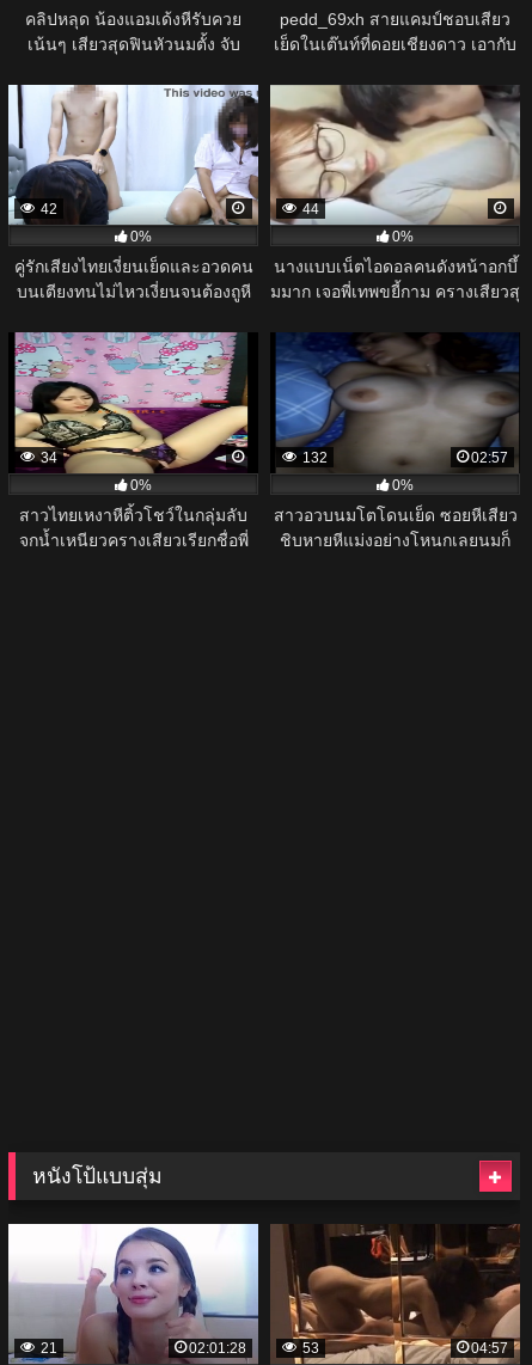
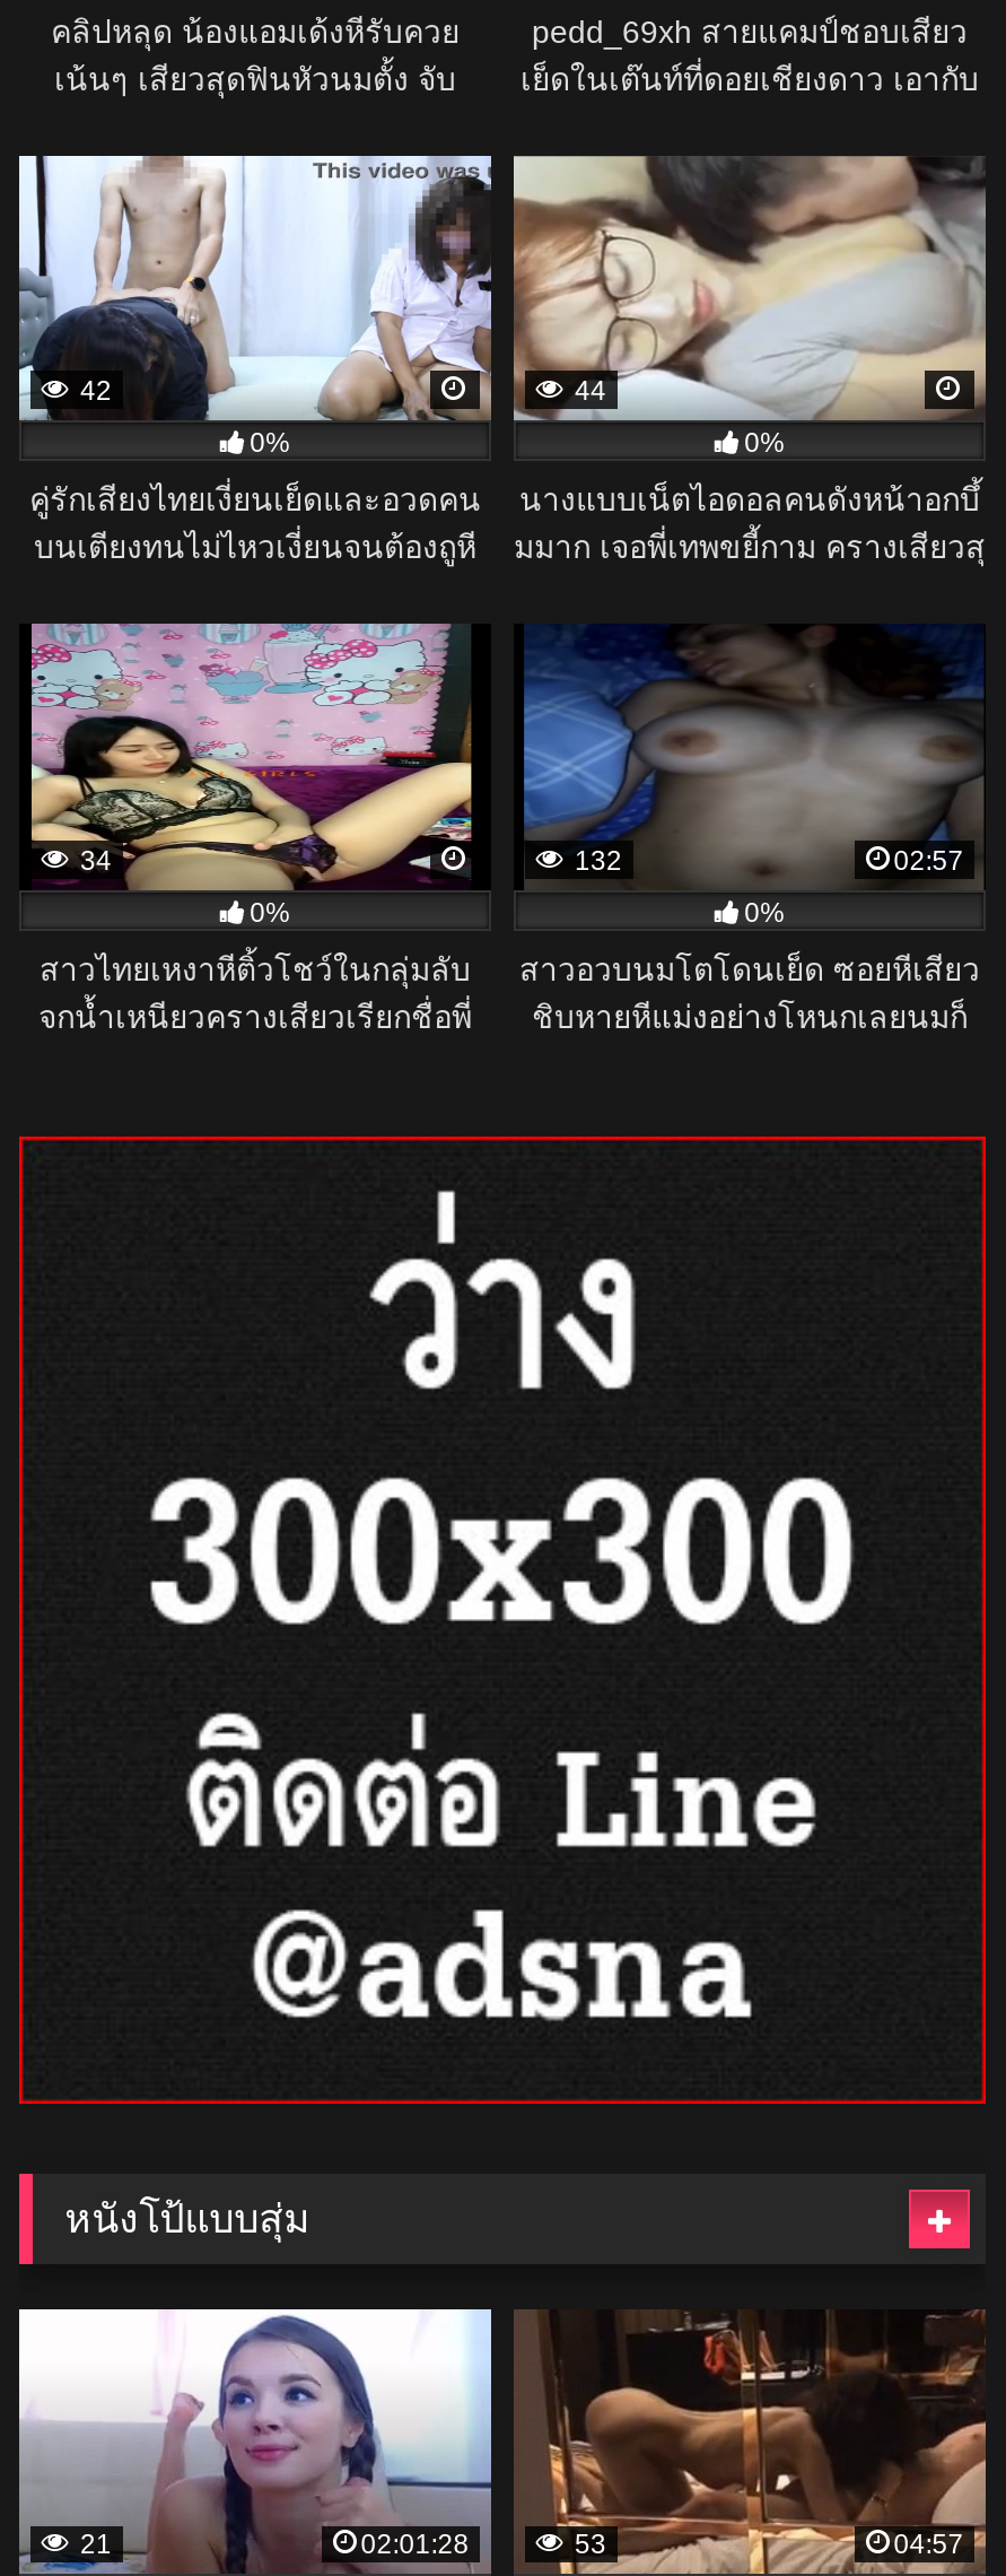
none -> [17,1134,988,2106] [image]

